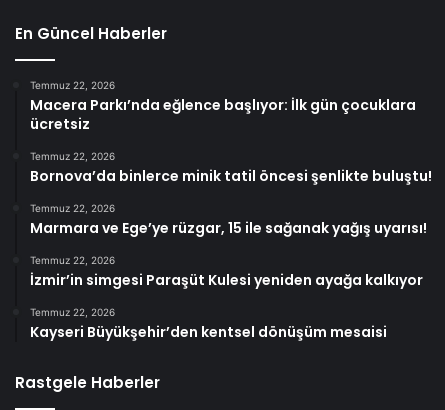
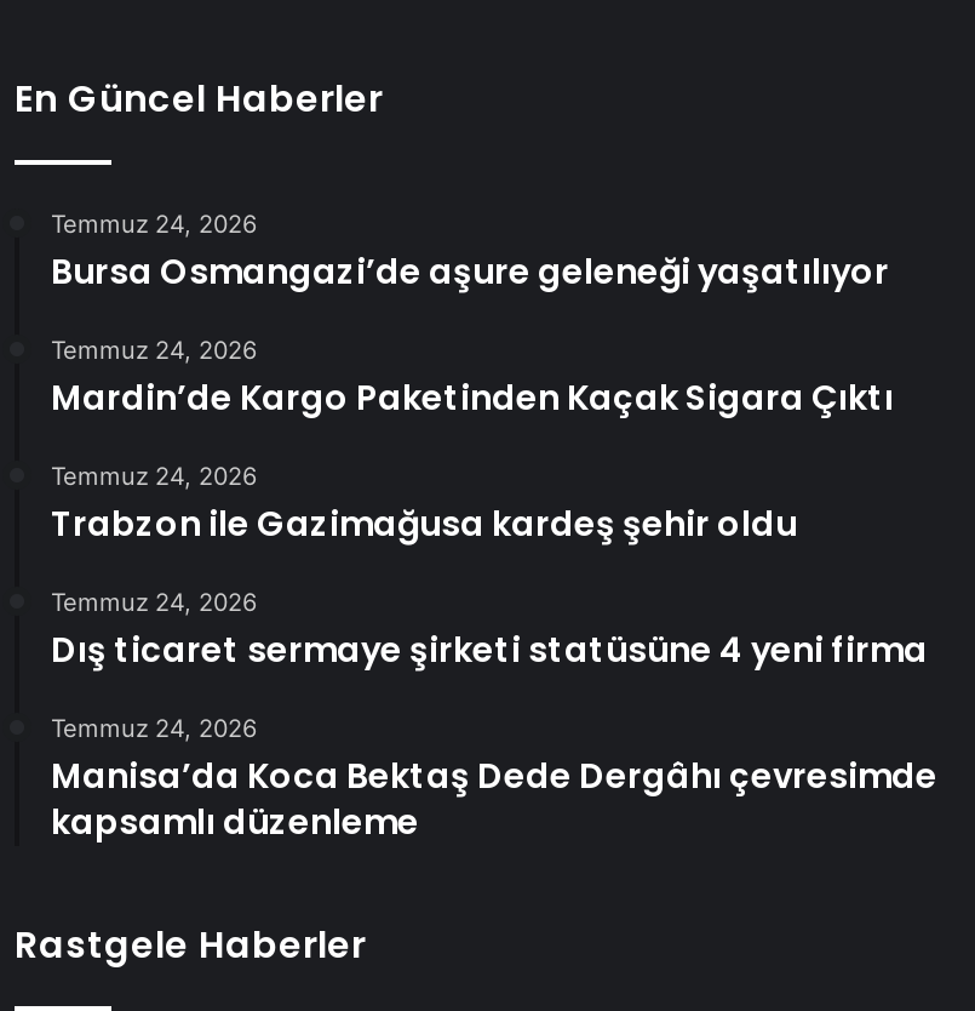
[30,79,416,134] Temmuz 22, 2026 | Macera Parkı’nda eğlence başlıyor: İlk gün çocuklara | ücretsiz -> [51,208,889,295] Temmuz 24, 2026 | Bursa Osmangazi’de aşure geleneği yaşatılıyor
[30,150,432,186] Temmuz 22, 2026 | Bornova’da binlerce minik tatil öncesi şenlikte buluştu! -> [51,334,894,421] Temmuz 24, 2026 | Mardin’de Kargo Paketinden Kaçak Sigara Çıktı
[30,202,427,238] Temmuz 22, 2026 | Marmara ve Ege’ye rüzgar, 15 ile sağanak yağış uyarısı! -> [51,460,797,547] Temmuz 24, 2026 | Trabzon ile Gazimağusa kardeş şehir oldu
[30,254,423,290] Temmuz 22, 2026 | İzmir’in simgesi Paraşüt Kulesi yeniden ayağa kalkıyor -> [51,586,928,674] Temmuz 24, 2026 | Dış ticaret sermaye şirketi statüsüne 4 yeni firma
[30,306,387,342] Temmuz 22, 2026 | Kayseri Büyükşehir’den kentsel dönüşüm mesaisi -> [51,712,937,846] Temmuz 24, 2026 | Manisa’da Koca Bektaş Dede Dergâhı çevresimde | kapsamlı düzenleme

